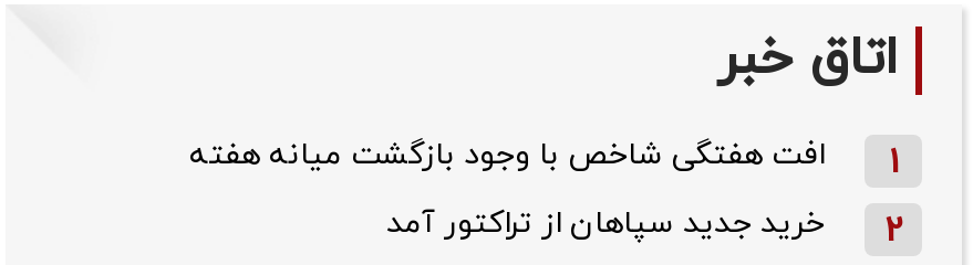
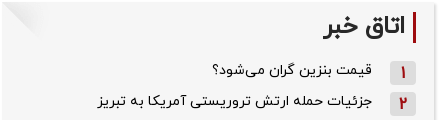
[189,135,825,177] افت هفتگی شاخص با وجود بازگشت میانه هفته -> [212,61,372,80] قیمت بنزین گران می‌شود؟
[386,204,825,246] خرید جدید سپاهان از تراکتور آمد -> [97,92,372,111] جزئیات حمله ارتش تروریستی آمریکا به تبریز

